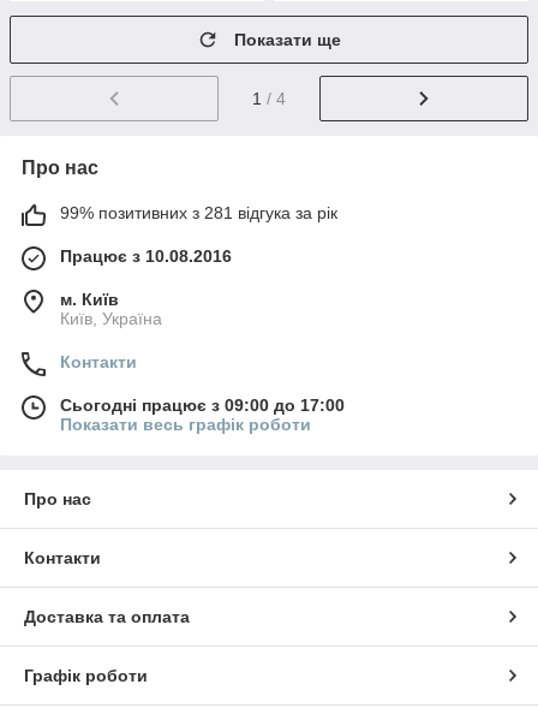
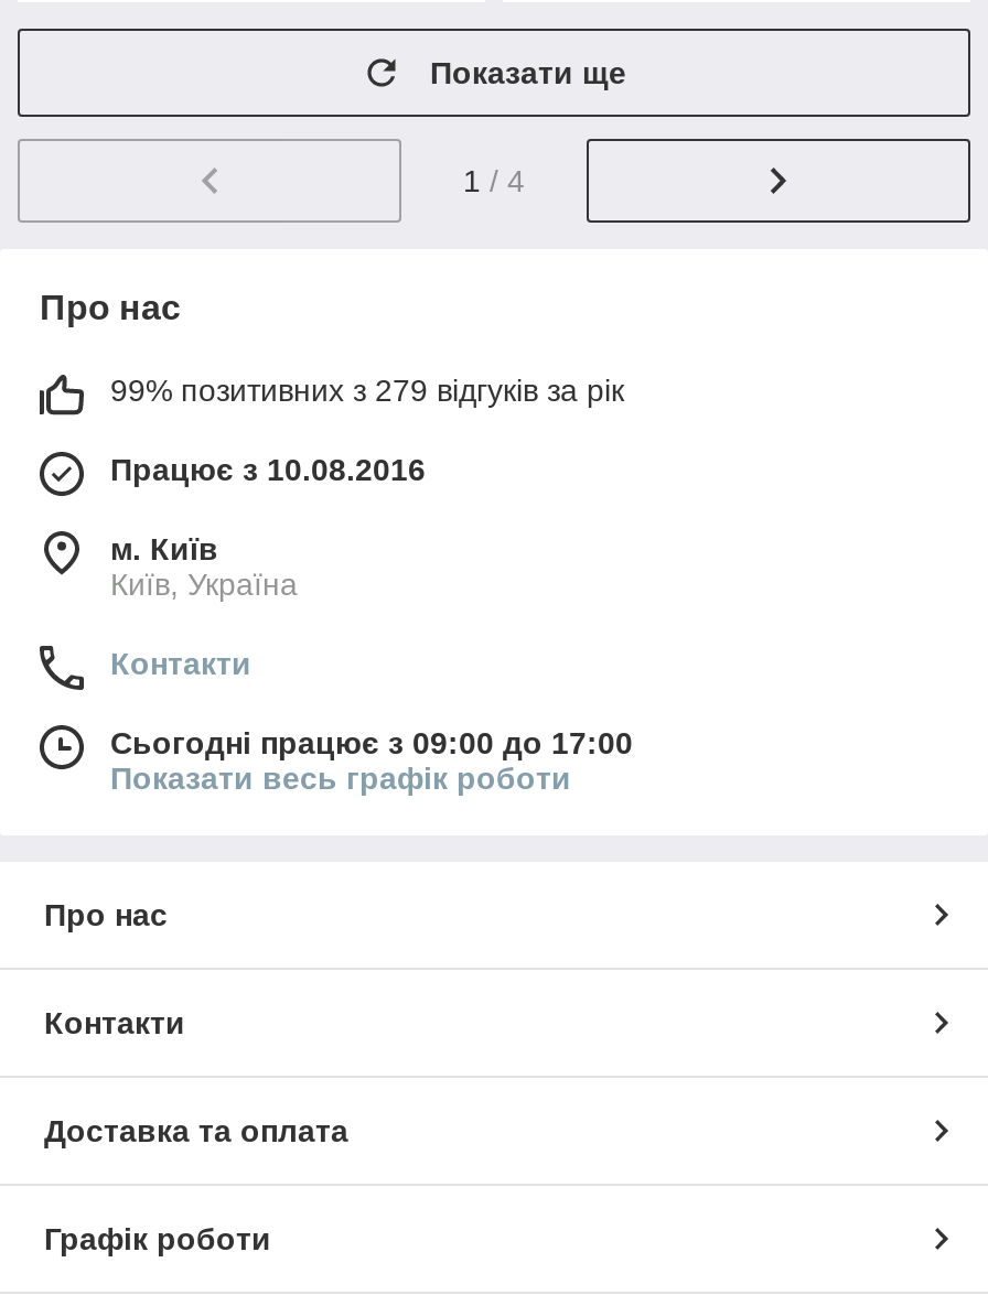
[60,203,337,223] 99% позитивних з 281 відгука за рік -> [110,373,624,408] 99% позитивних з 279 відгуків за рік

